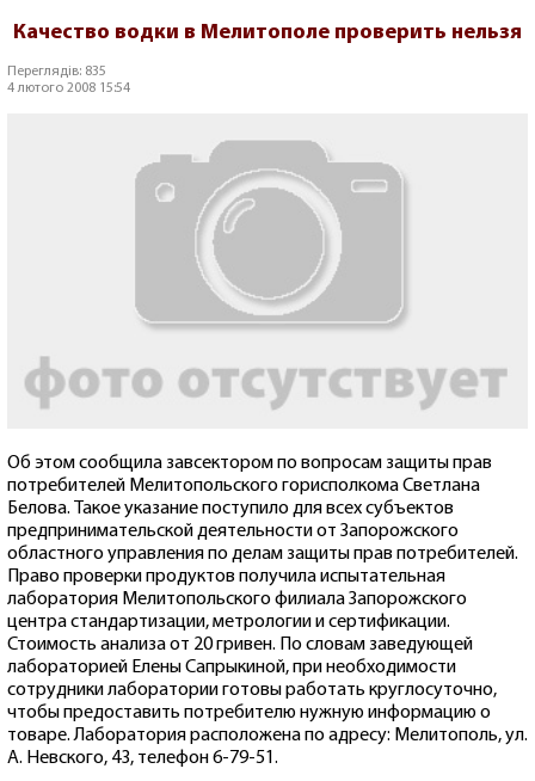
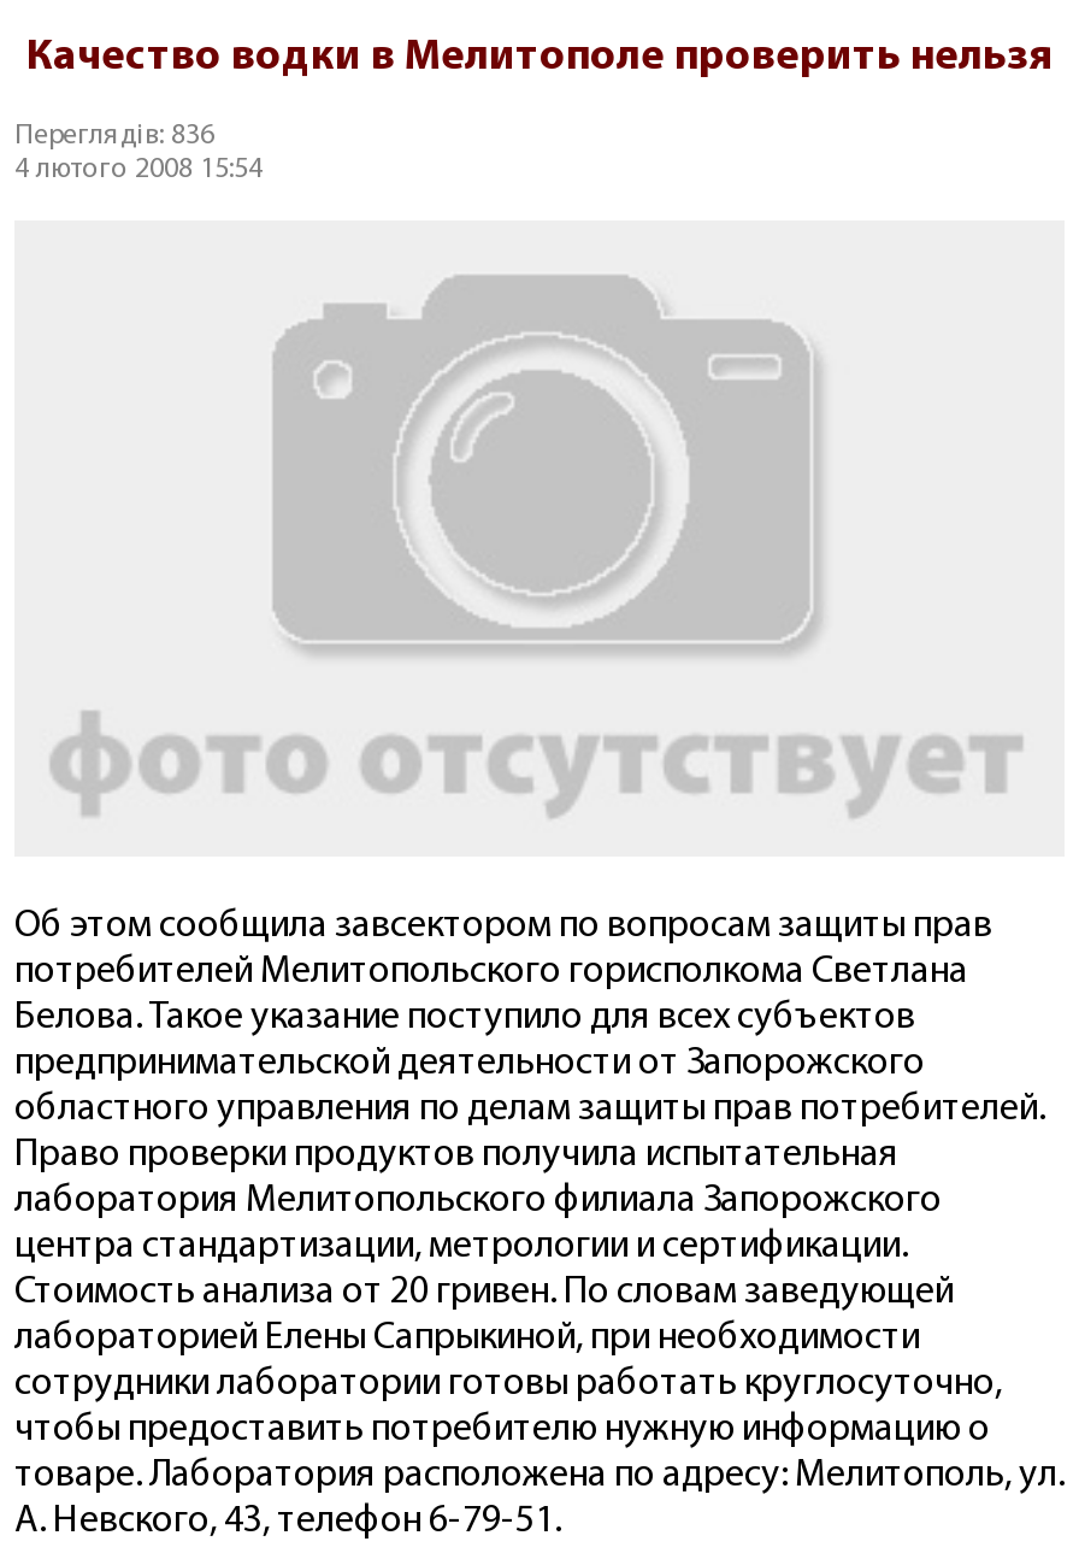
[7,64,106,79] Переглядів: 835 -> [14,122,214,151] Переглядів: 836

